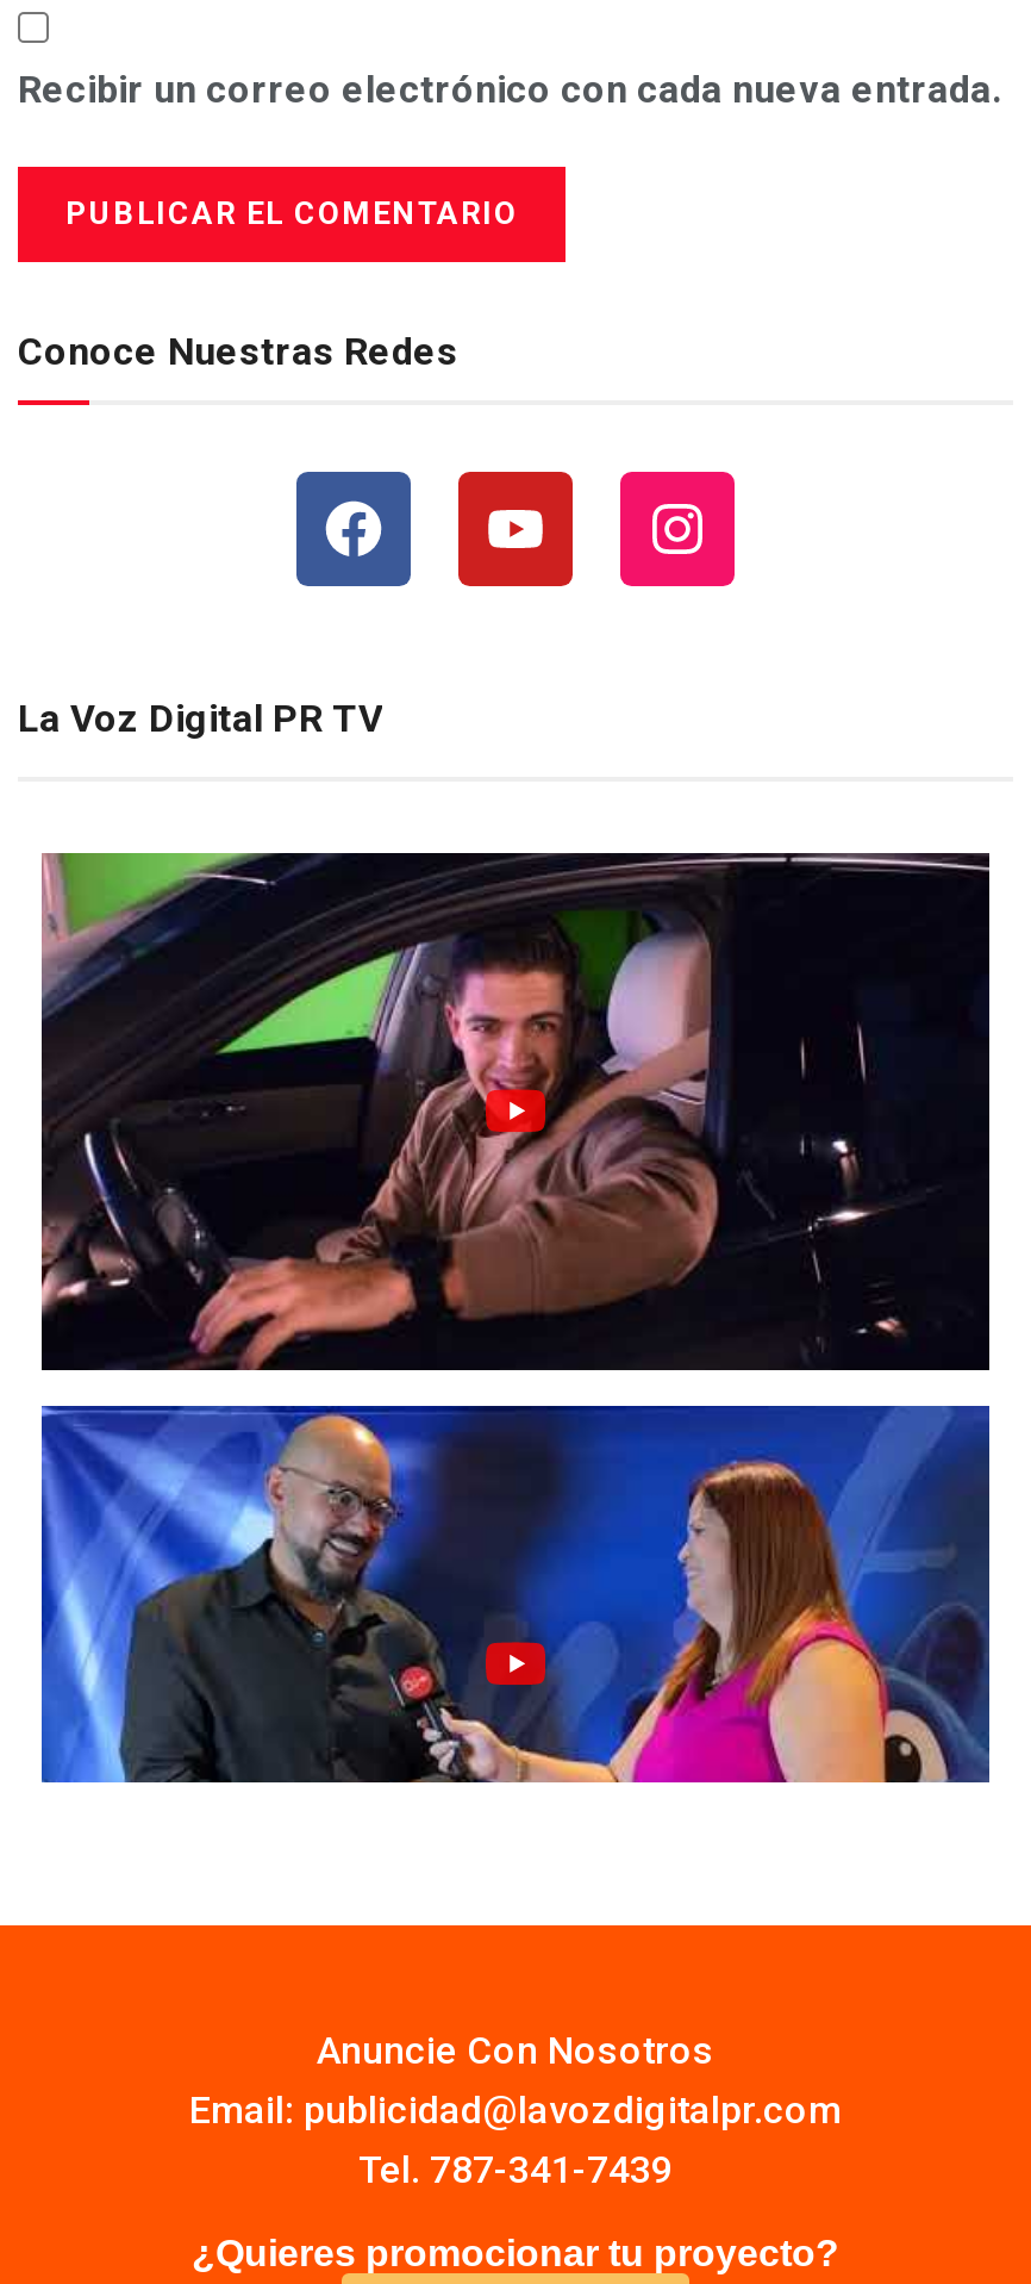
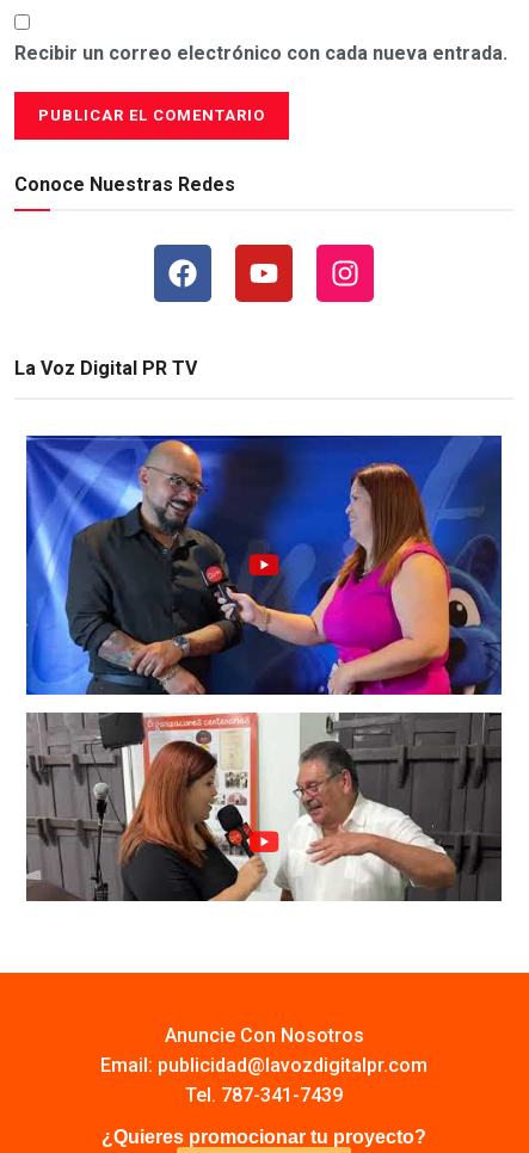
[39,851,992,1373] [image] -> [25,434,503,696] [image]
[39,1404,989,1785] [image] -> [25,711,503,902] [image]

